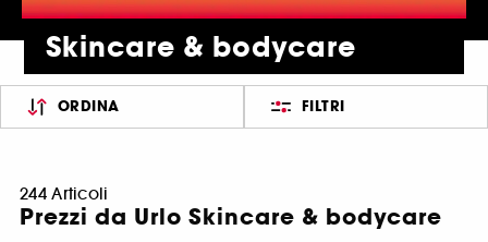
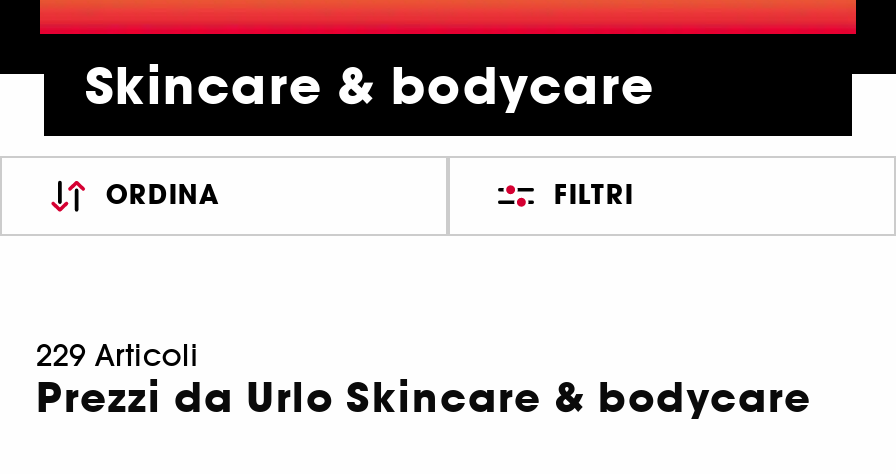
[20,183,108,204] 244 Articoli -> [36,336,199,374] 229 Articoli

